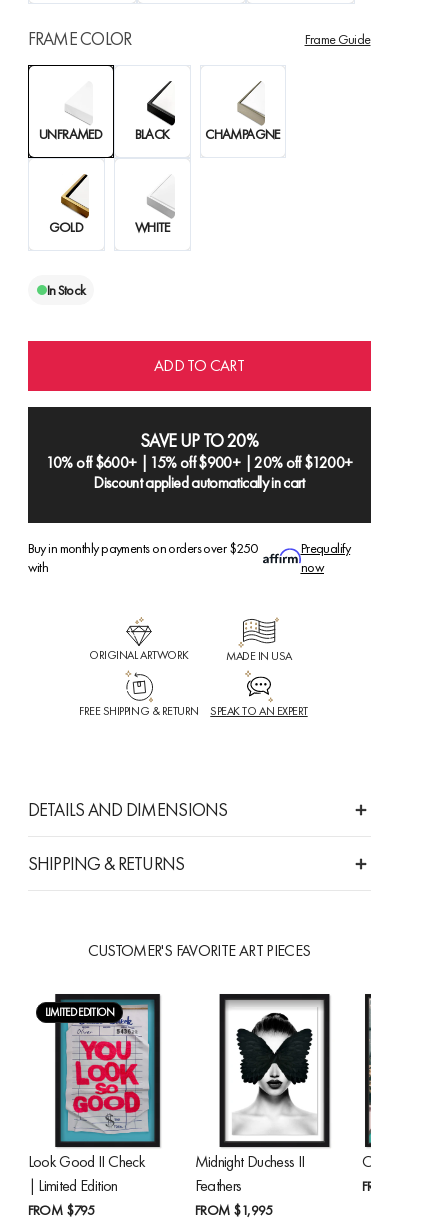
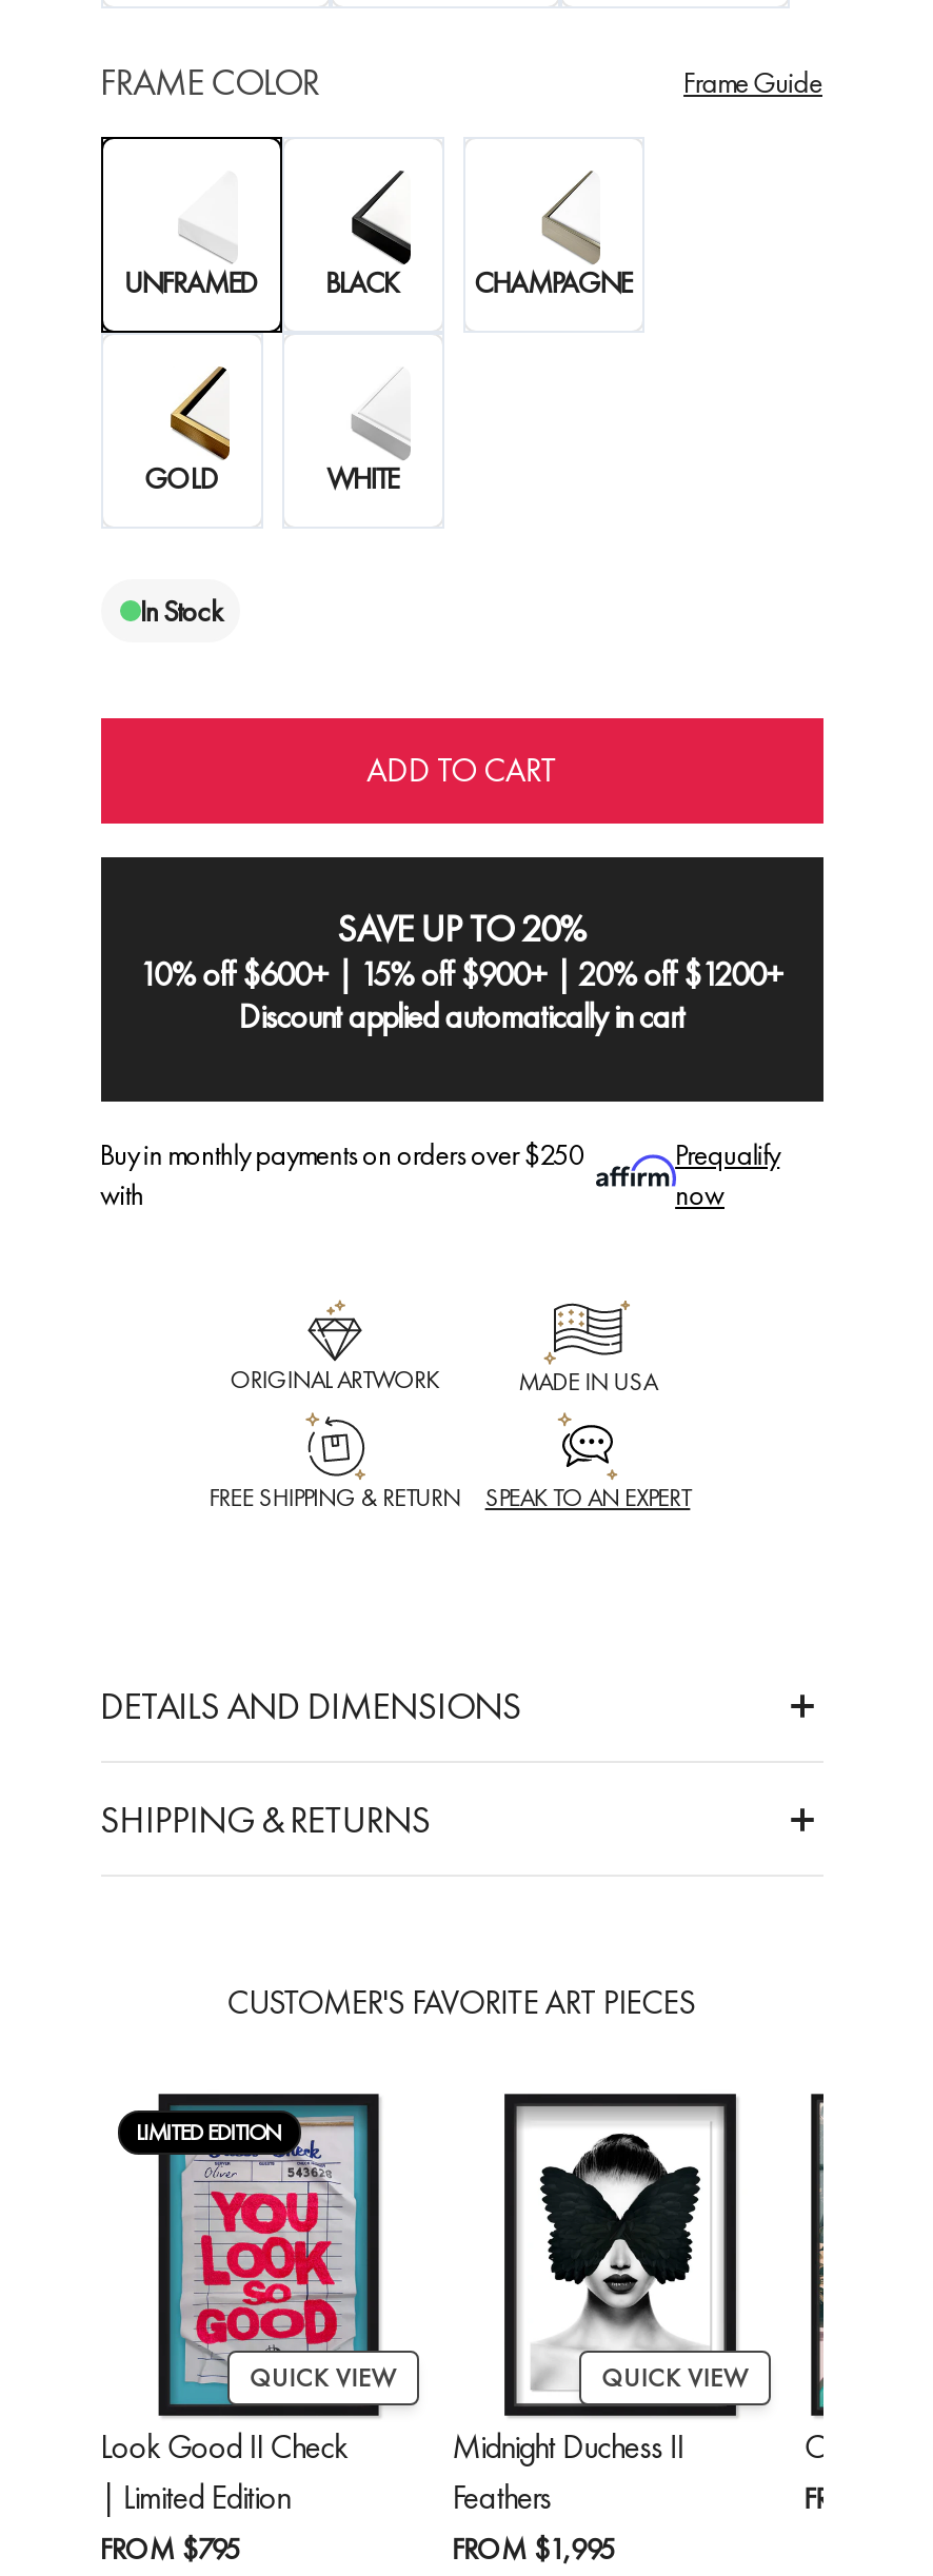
none -> [250,2361,395,2394] QUICK VIEW
none -> [602,2361,747,2394] QUICK VIEW

